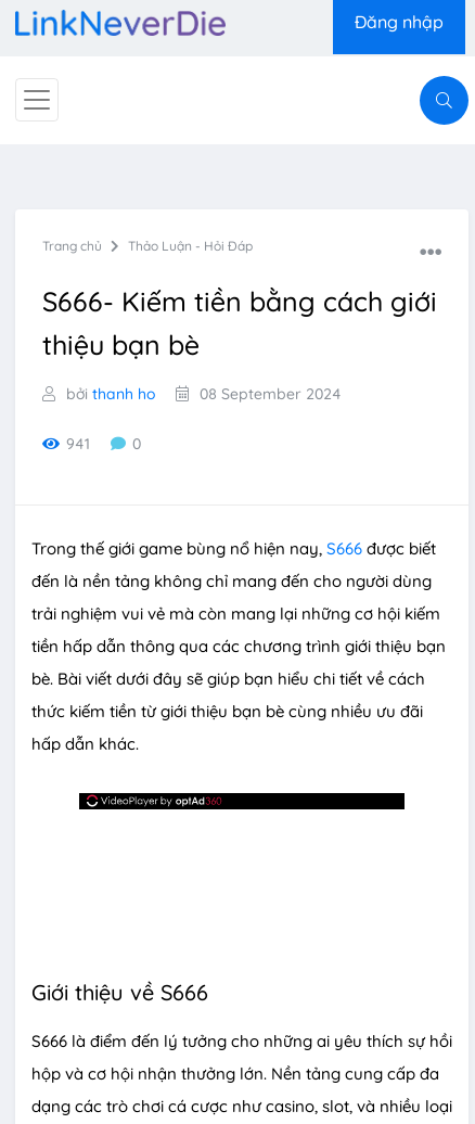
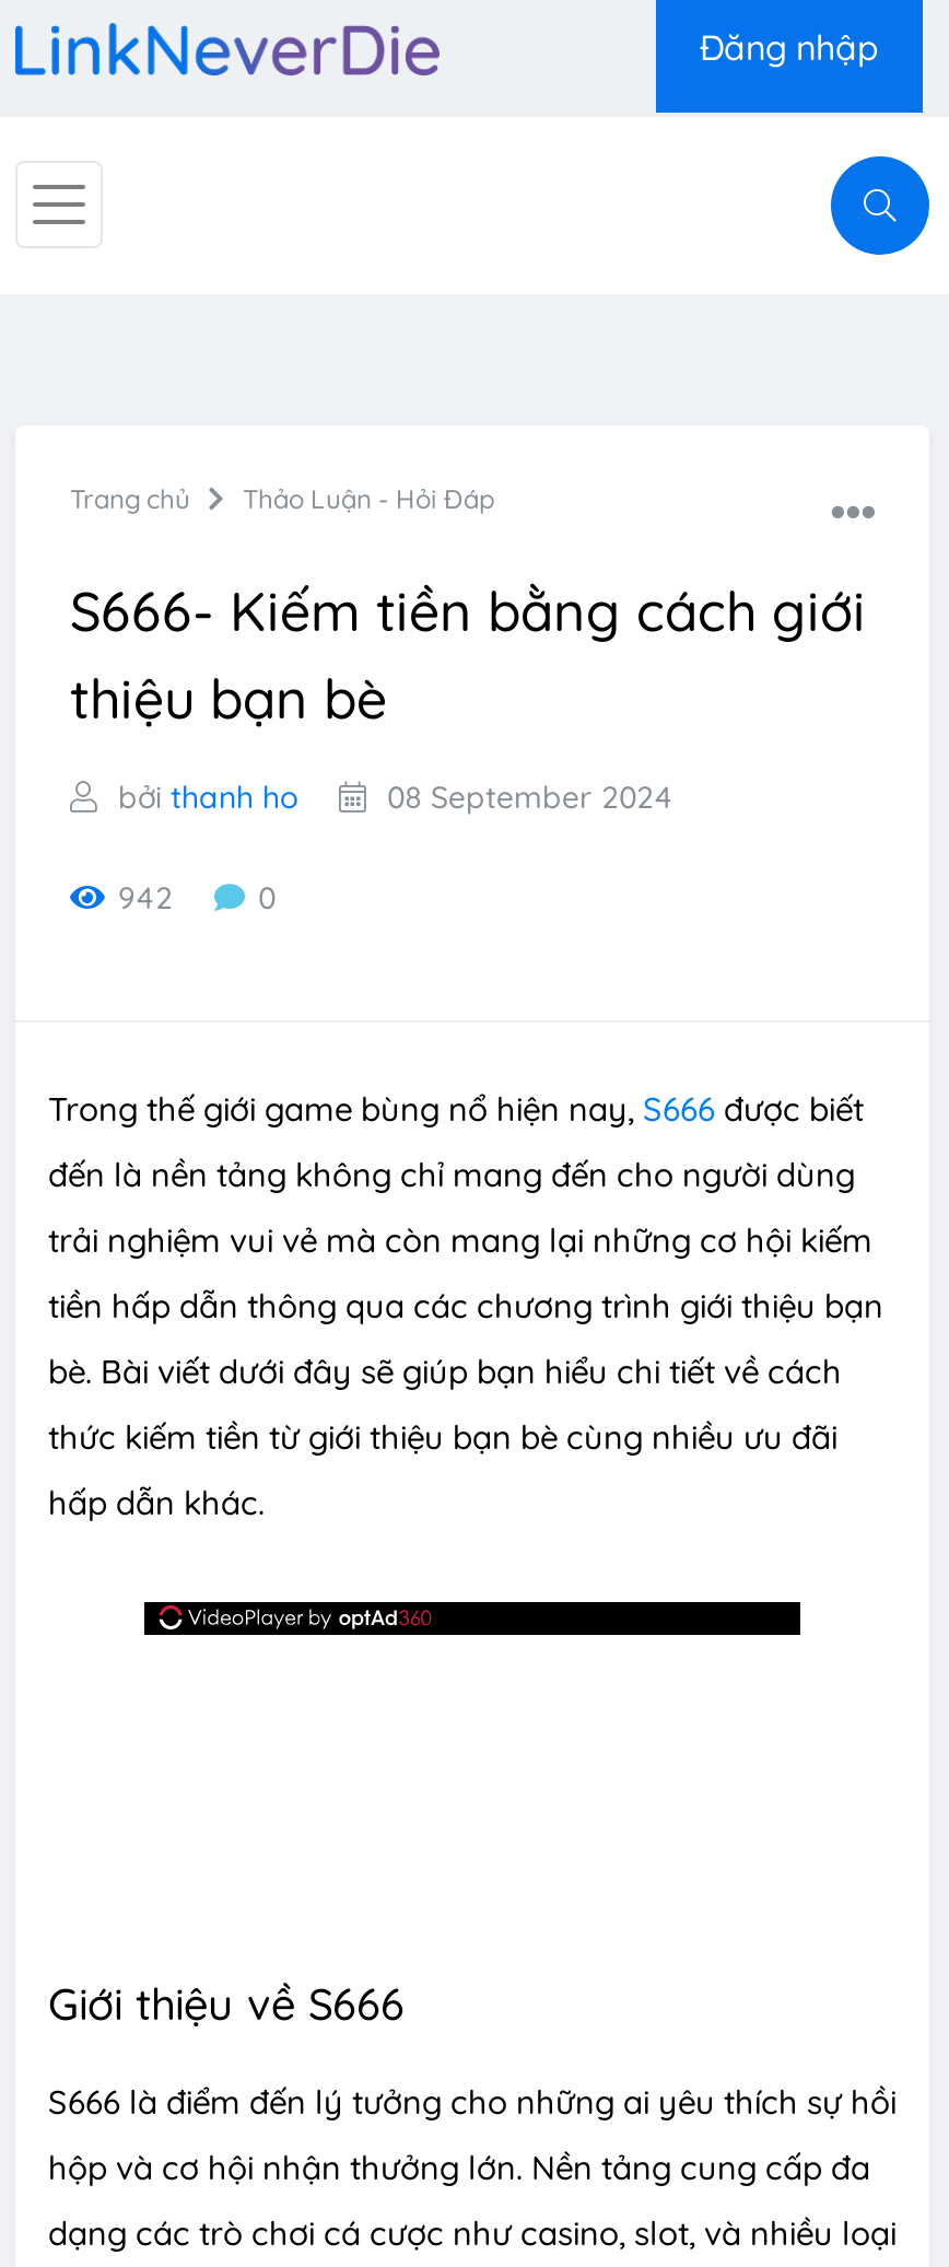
[66,434,90,454] 941 -> [118,879,173,918] 942

